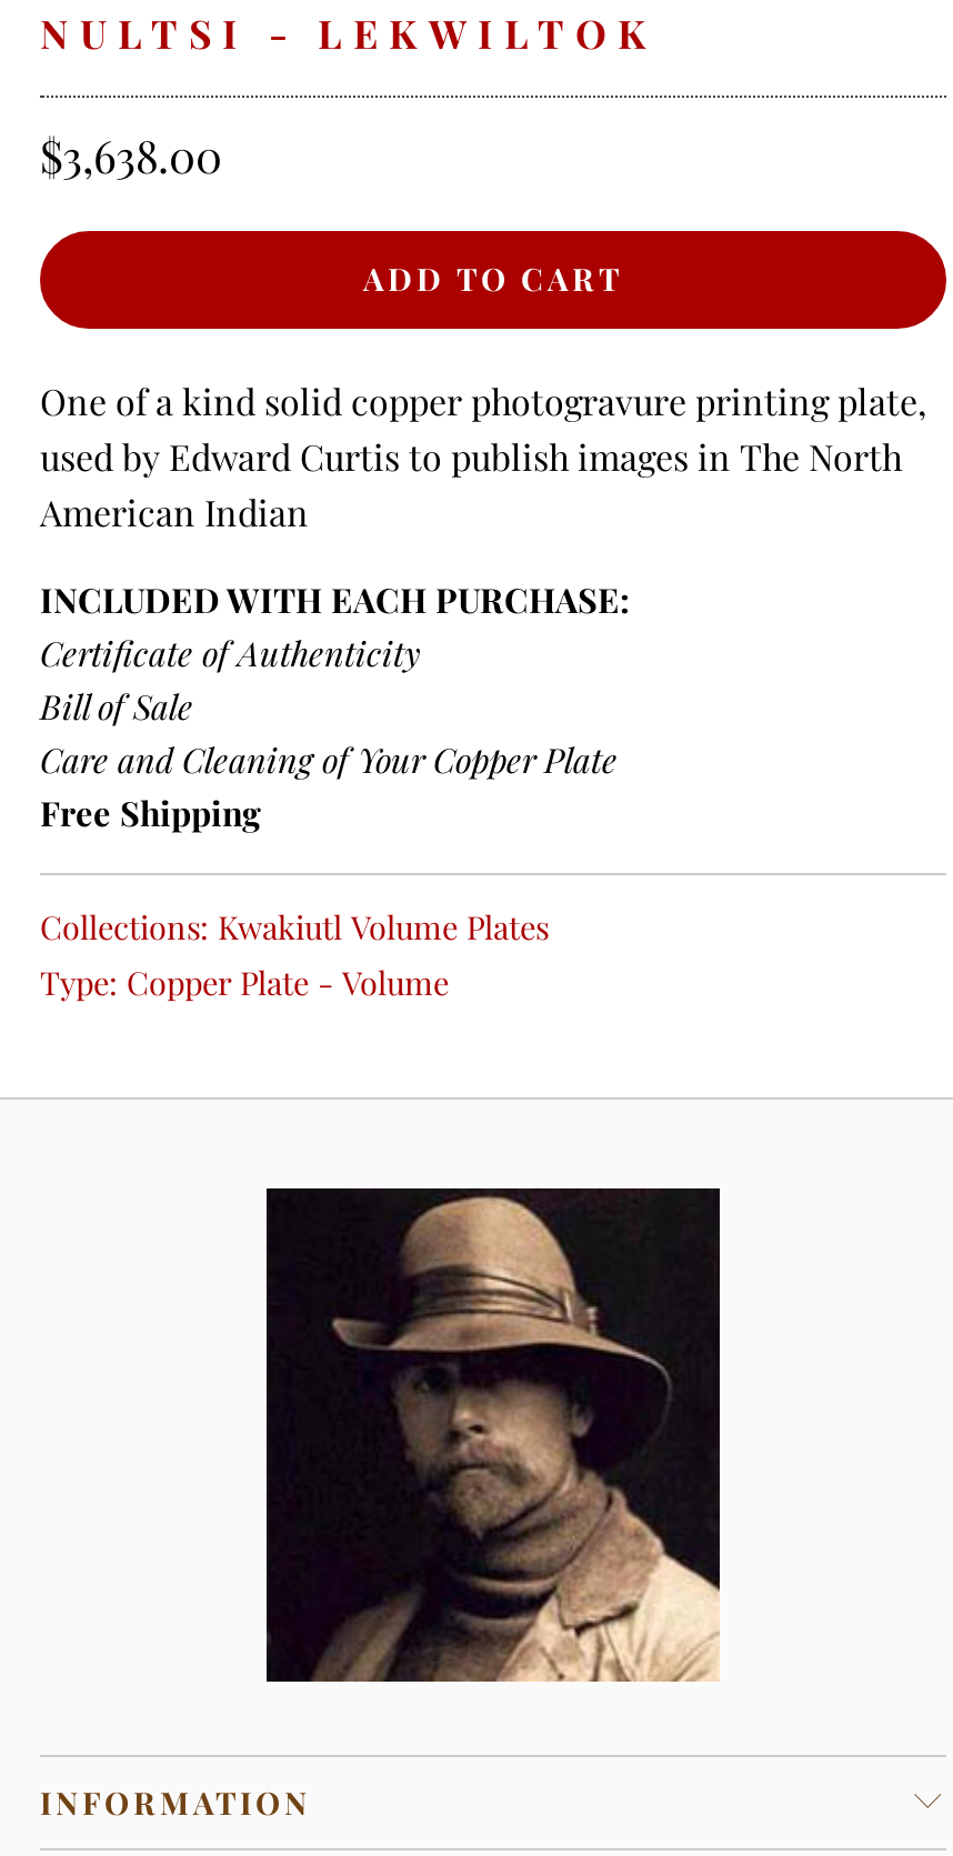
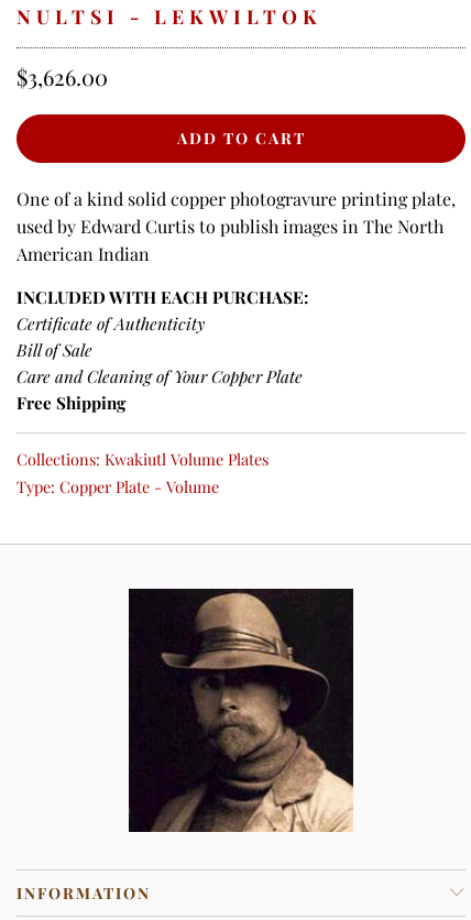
[40,126,222,185] $3,638.00 -> [17,62,108,92] $3,626.00

